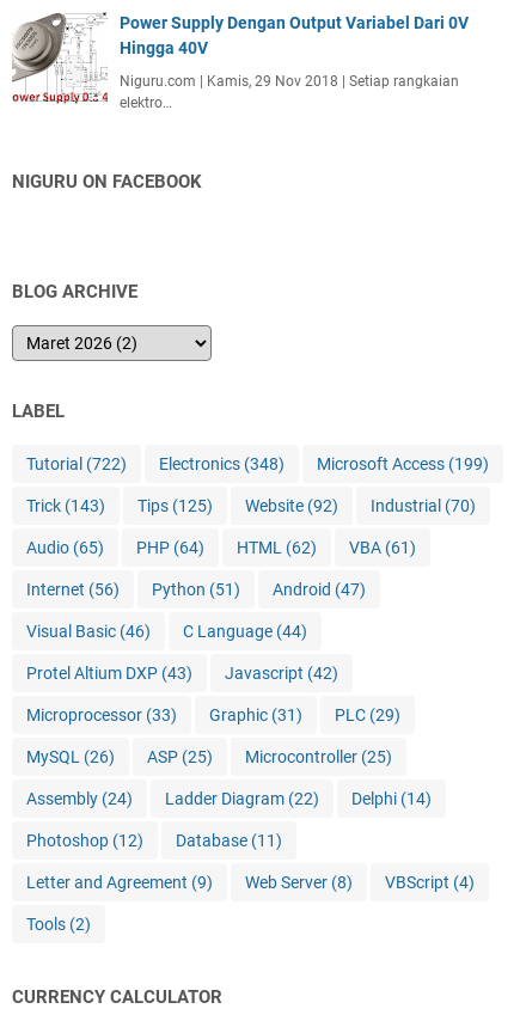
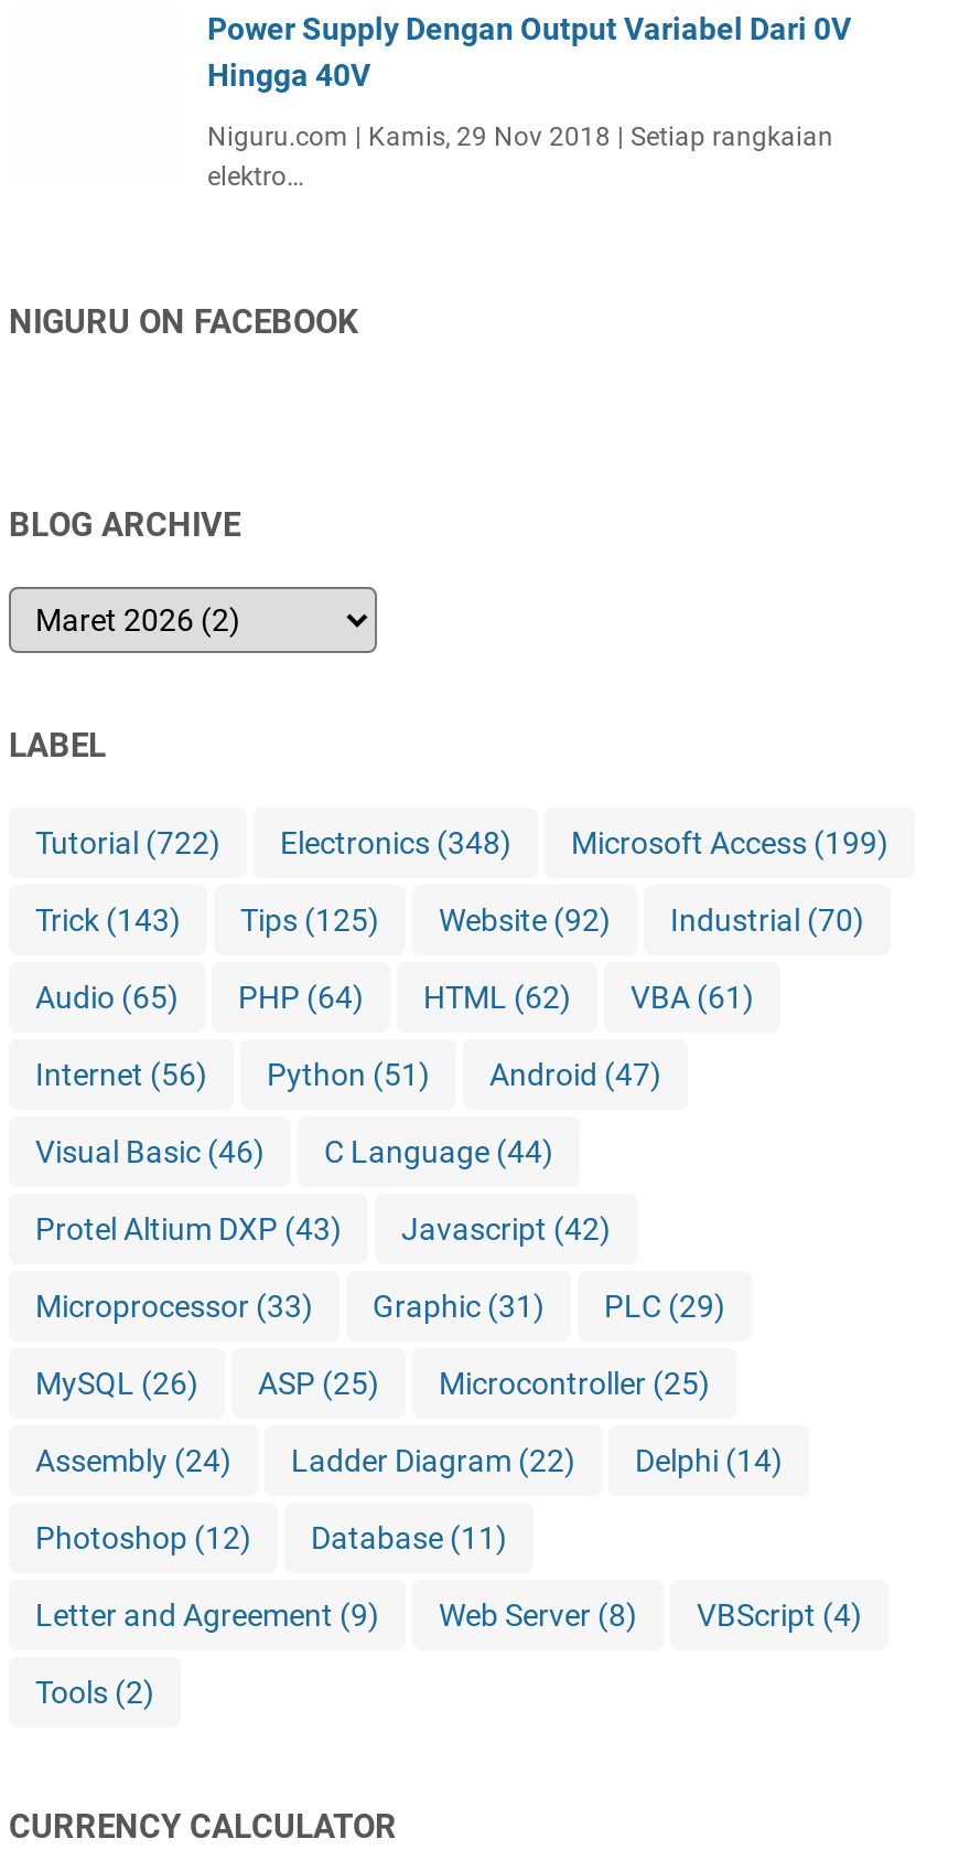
[11,11,109,105] [image] -> none

